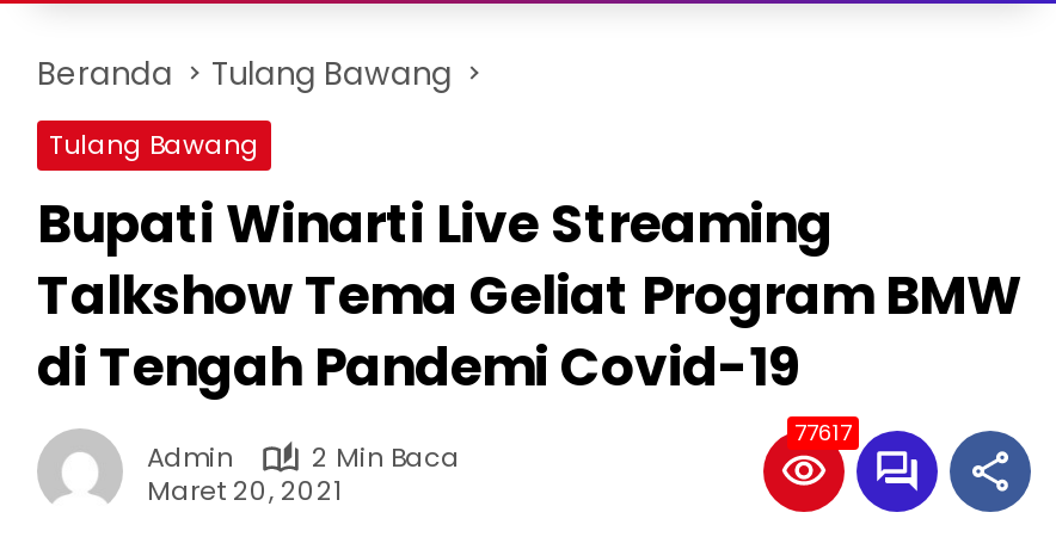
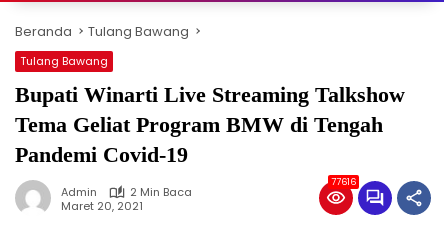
[794,419,852,447] 77617 -> [331,176,356,188] 77616

